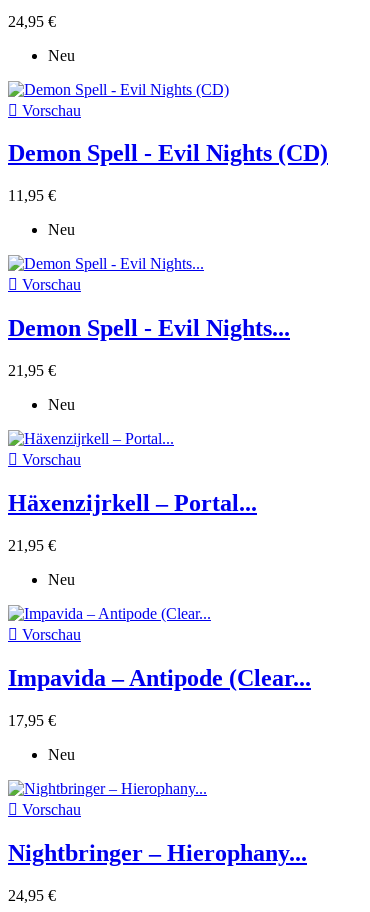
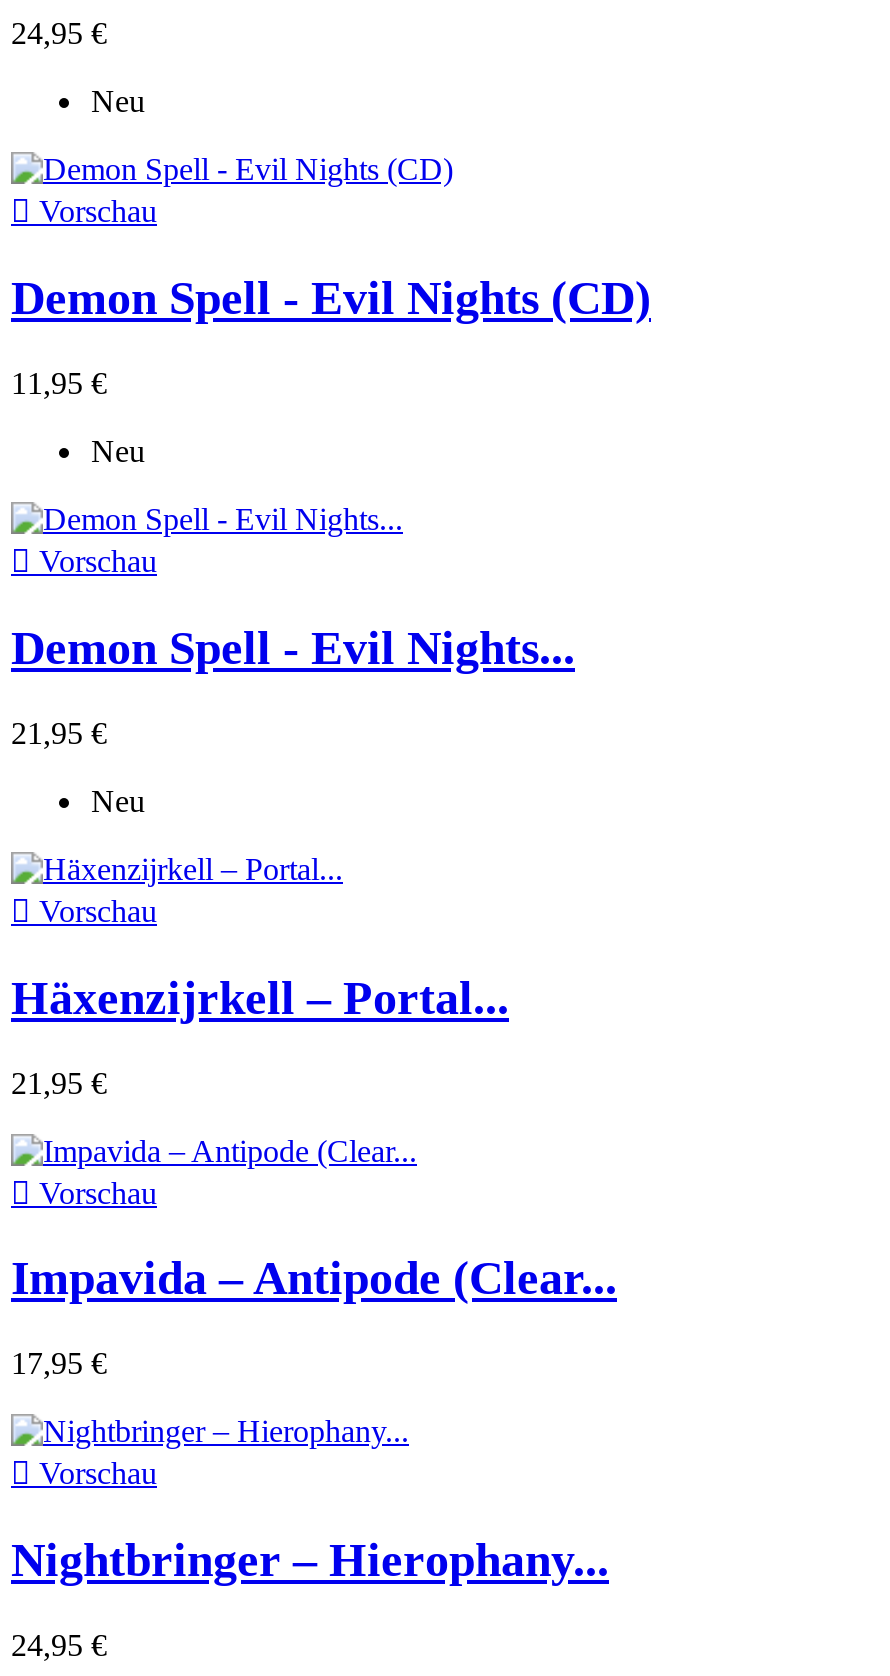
[48,571,75,588] Neu -> none
[48,746,75,763] Neu -> none

